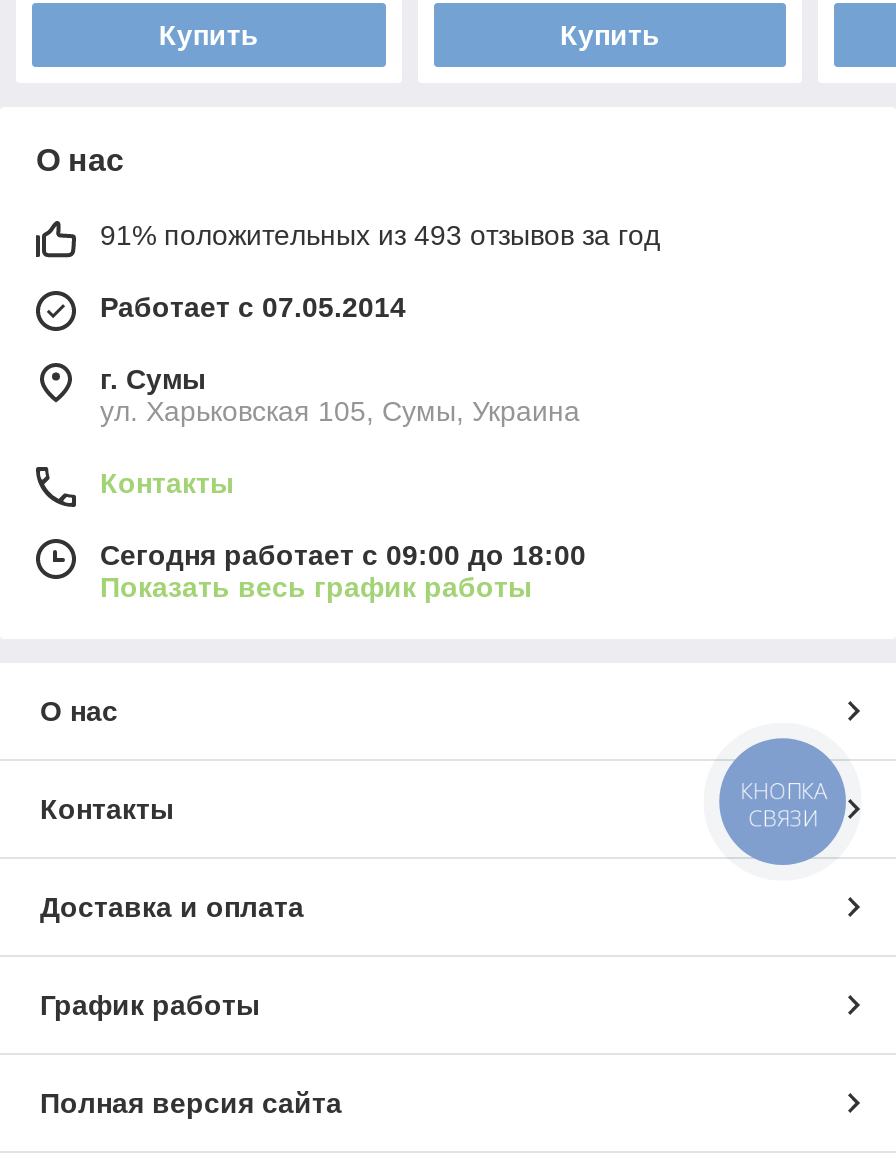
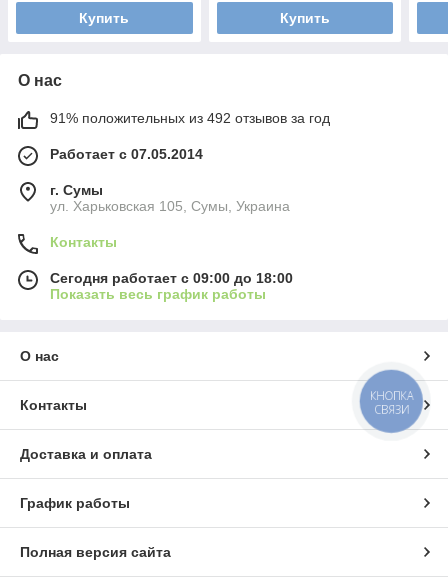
[100,219,660,251] 91% положительных из 493 отзывов за год -> [50,110,330,126] 91% положительных из 492 отзывов за год

